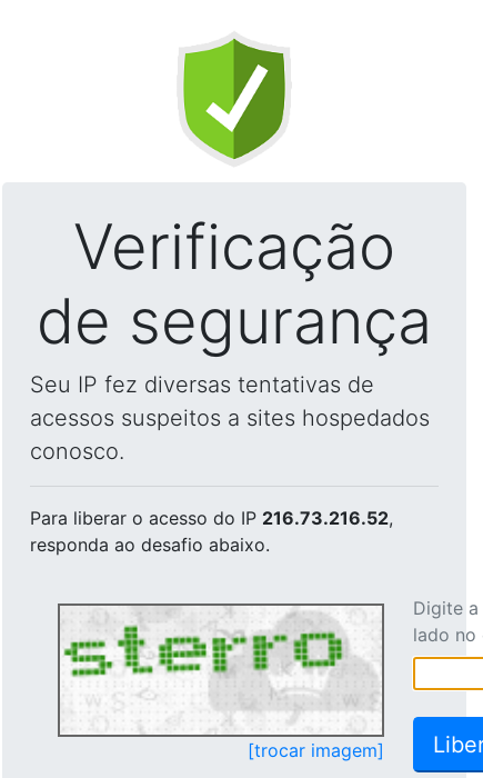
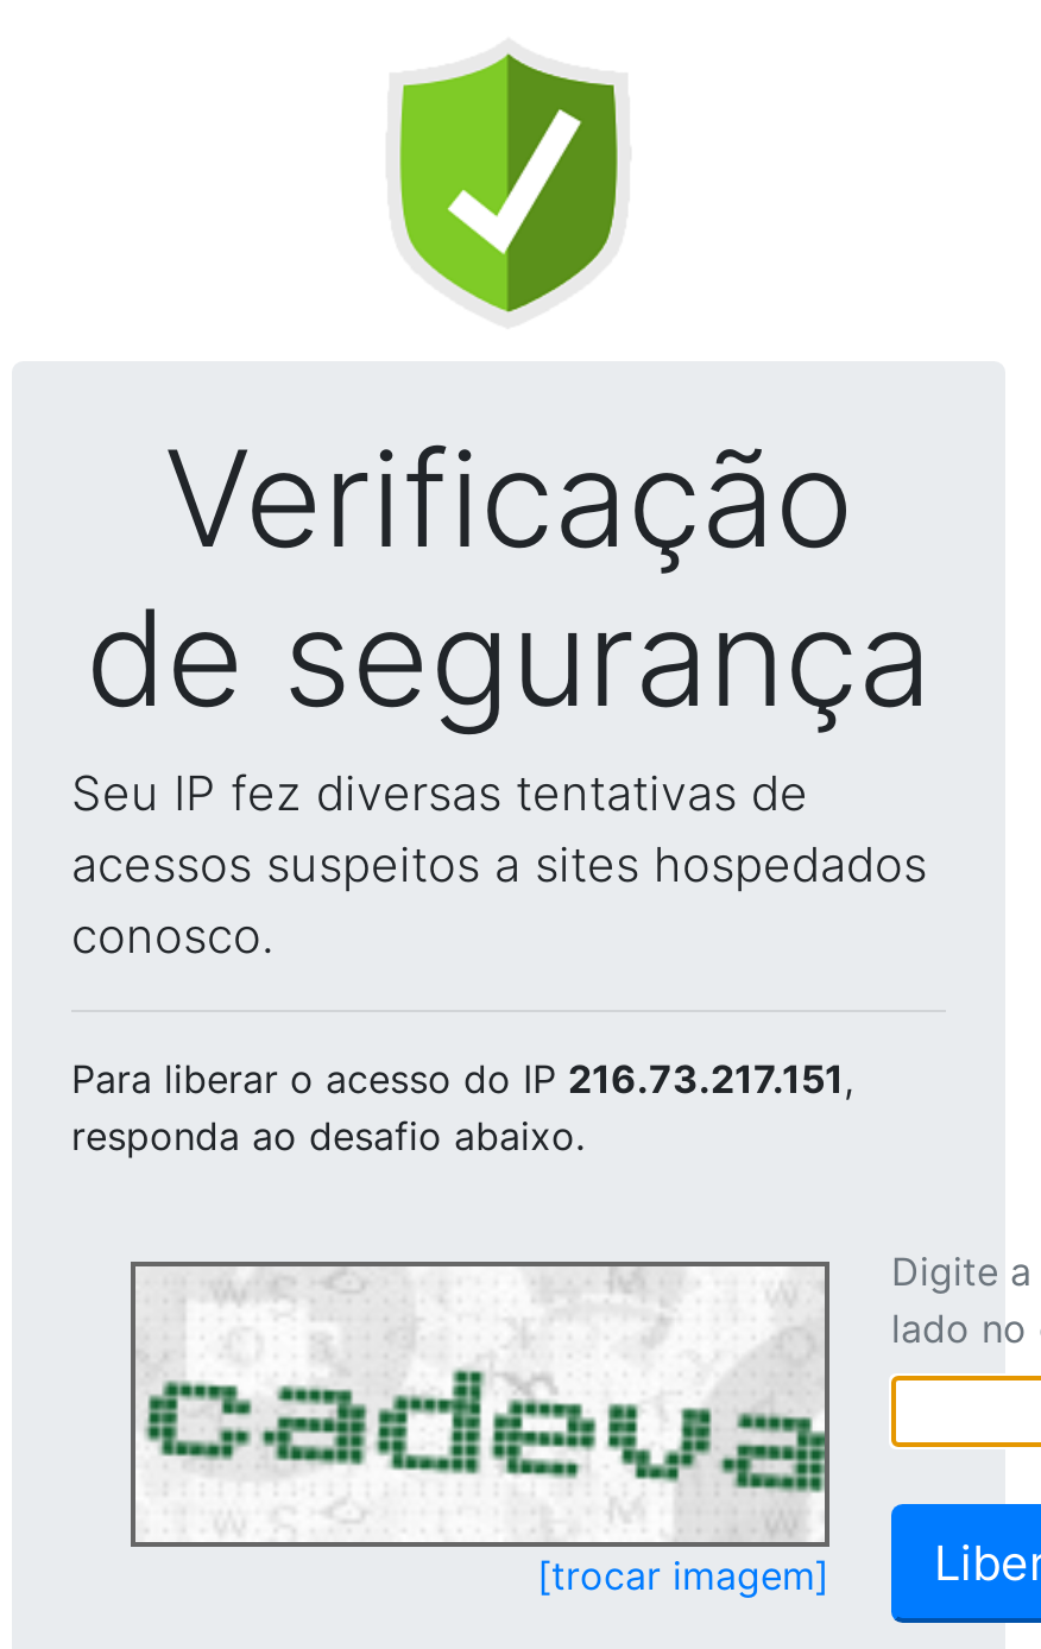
[30,507,393,529] Para liberar o acesso do IP 216.73.216.52, -> [71,1055,853,1103] Para liberar o acesso do IP 216.73.217.151,
[63,608,382,732] [image] -> [143,1271,827,1535] [image]

